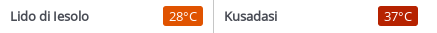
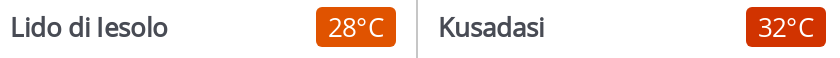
[384,7,412,25] 37°C -> [758,10,814,46] 32°C

